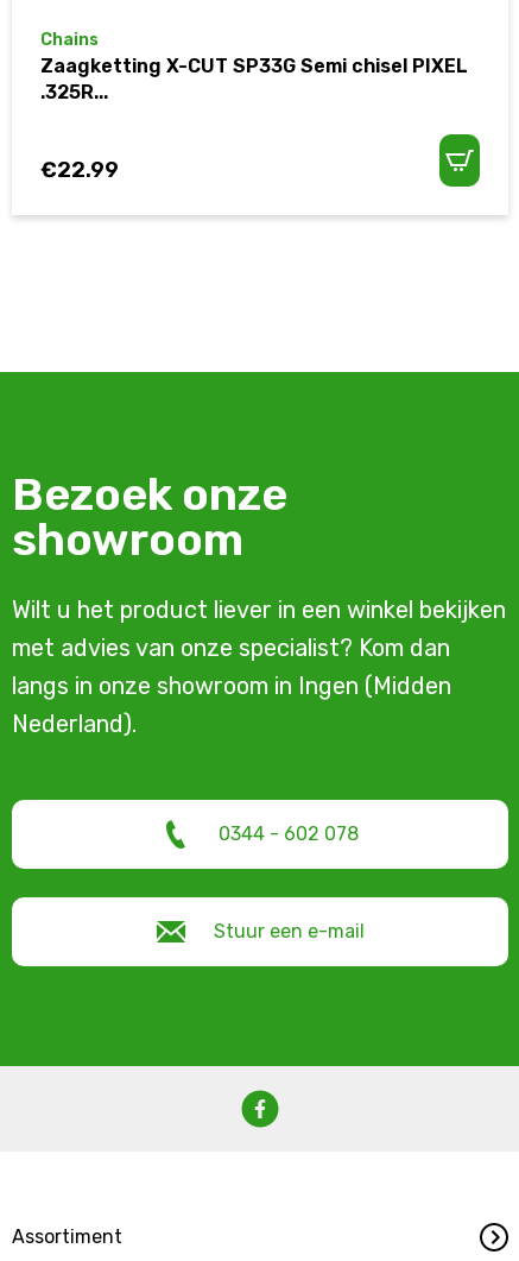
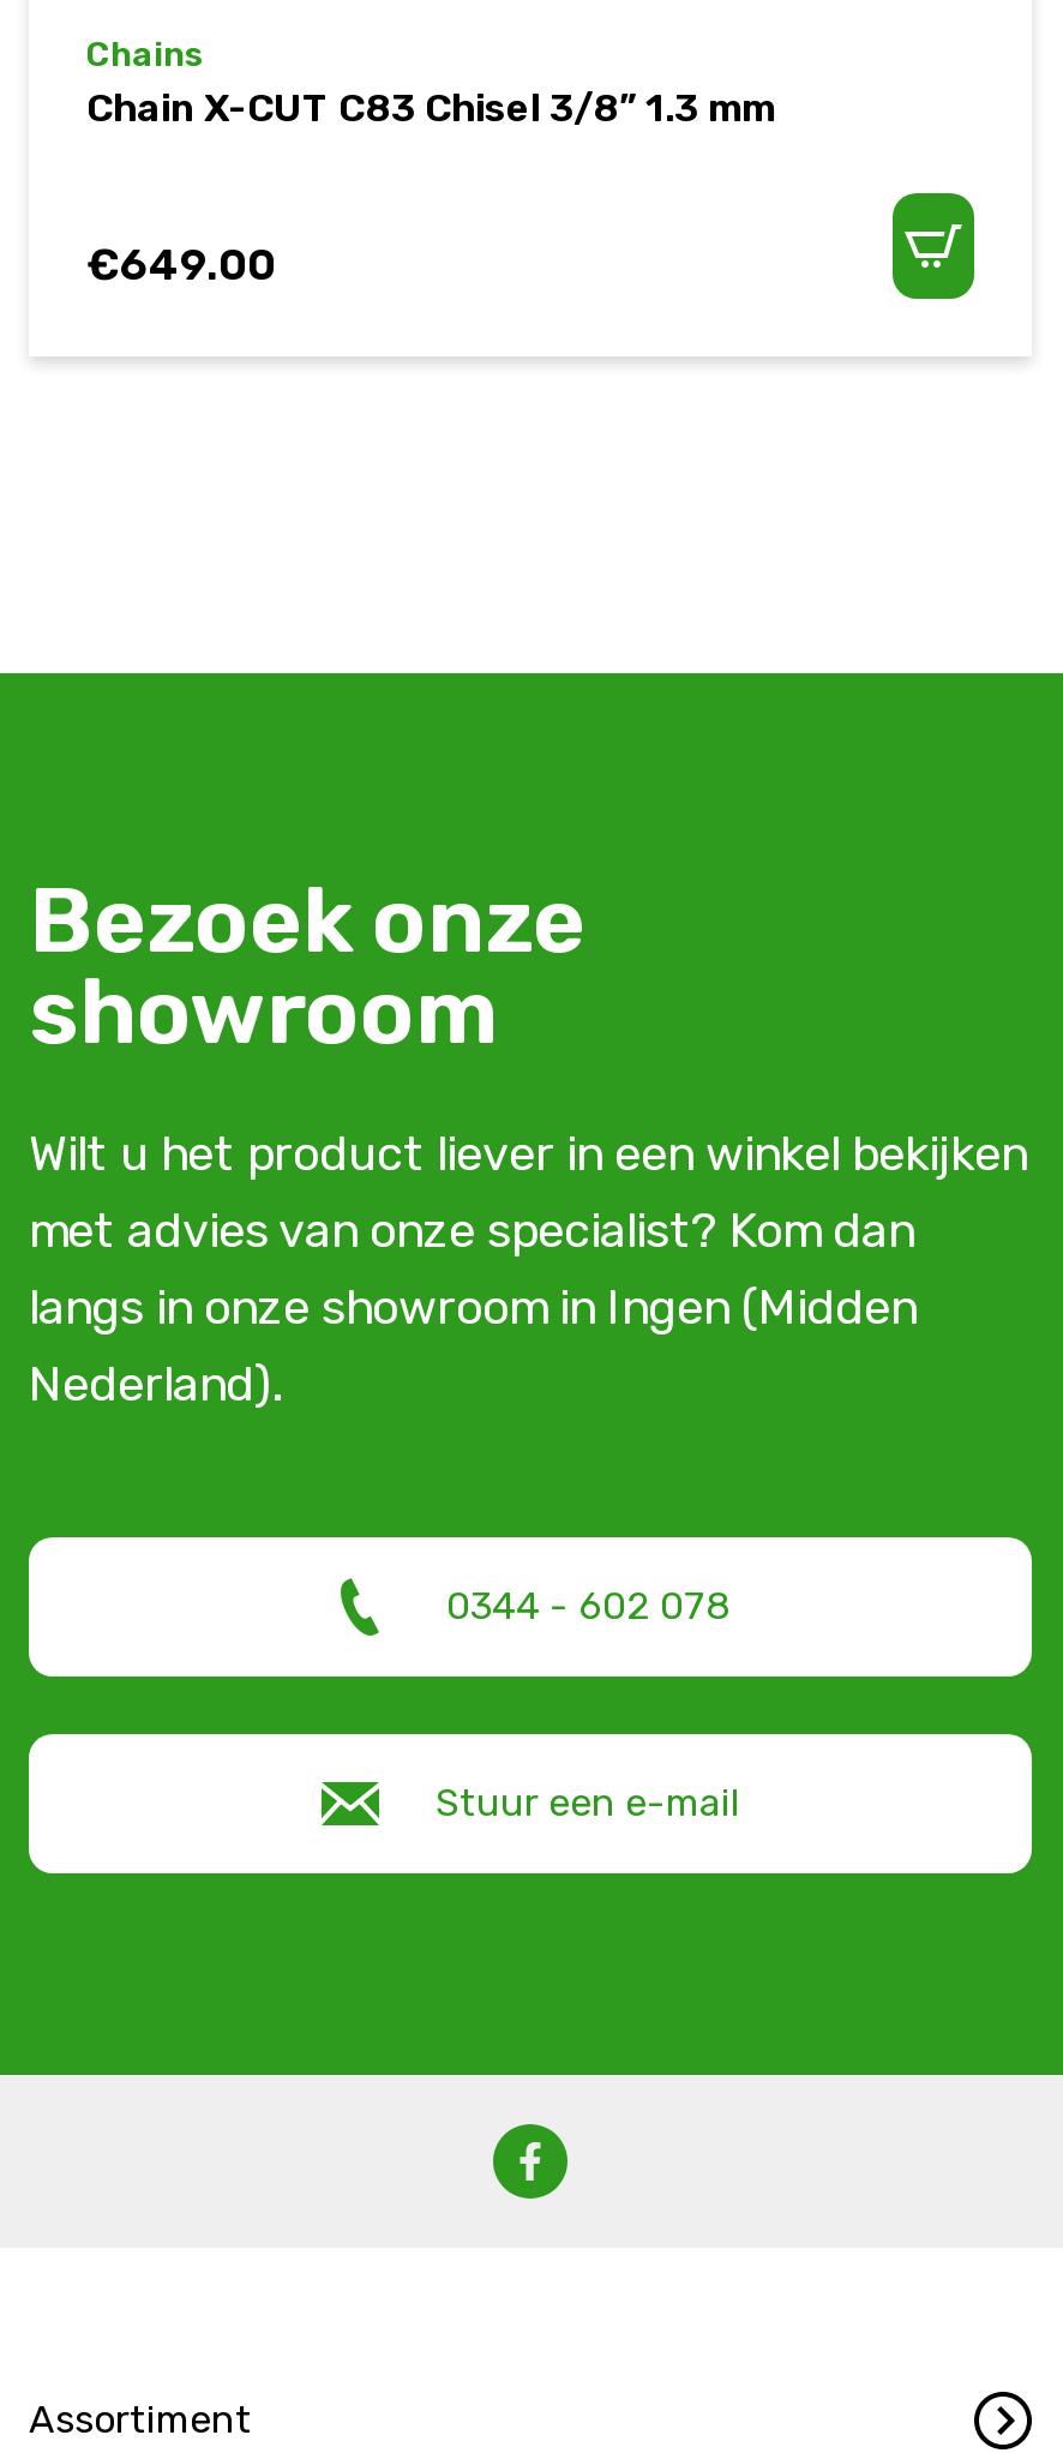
[40,55,468,103] Zaagketting X-CUT SP33G Semi chisel PIXEL | .325R... -> [86,86,775,132] Chain X-CUT C83 Chisel 3/8” 1.3 mm
[40,157,119,183] €22.99 -> [86,240,276,293] €649.00

